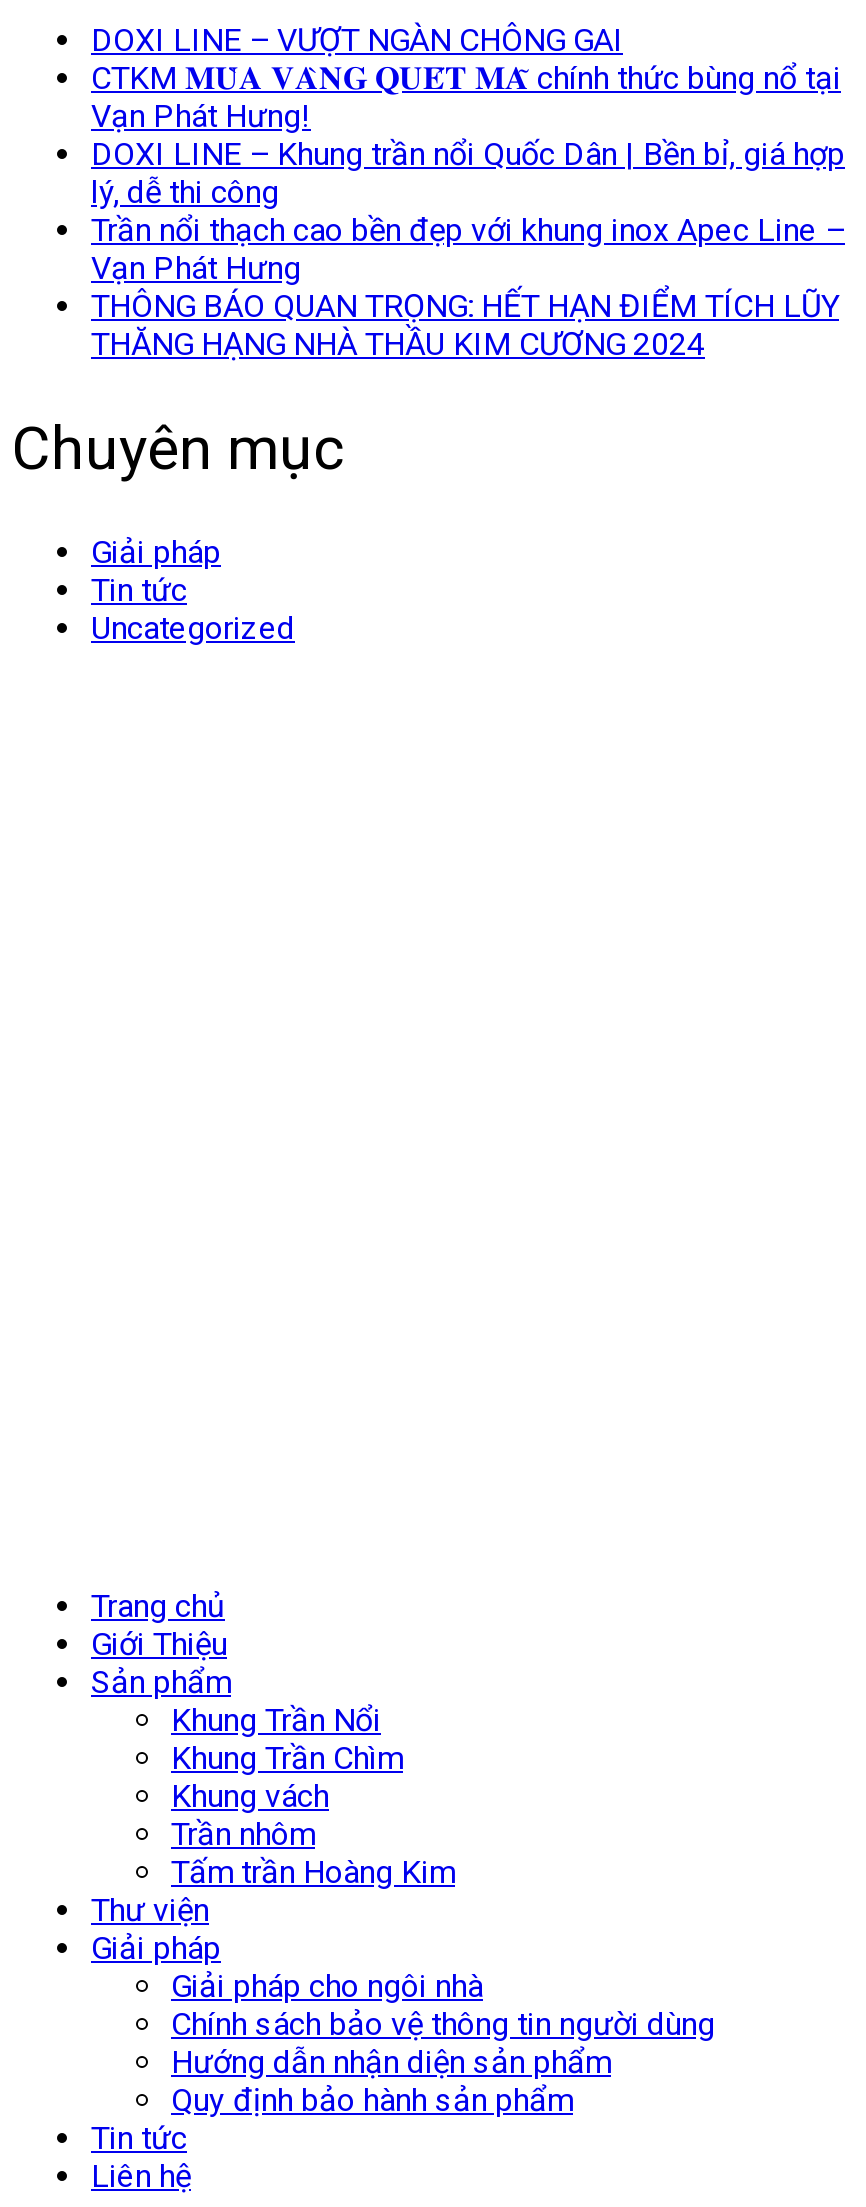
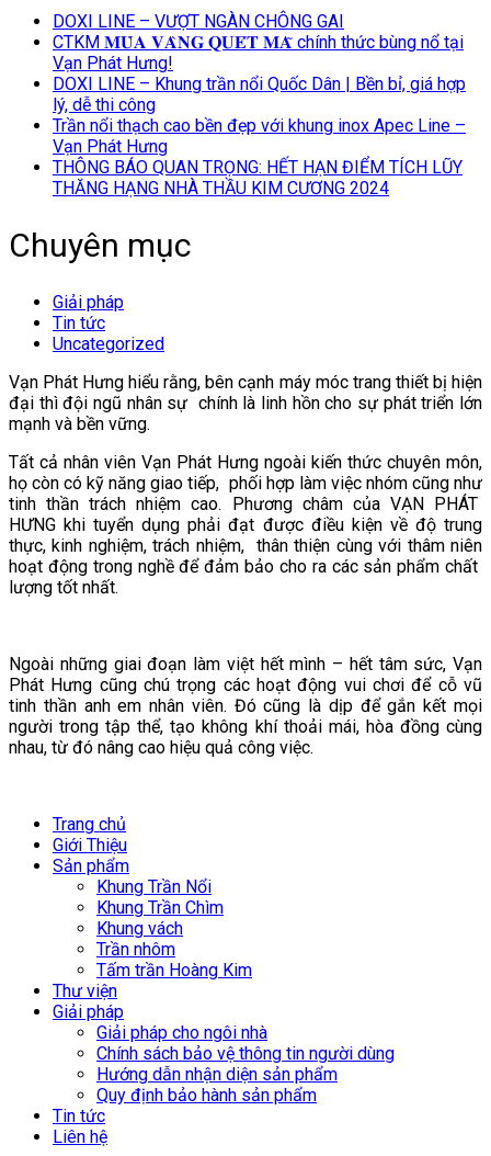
none -> [9,371,482,597] Vạn Phát Hưng hiểu rằng, bên cạnh máy móc trang thiết bị hiện | đại thì đội ngũ nhân sự chính là linh hồn cho sự phát triển lớn | mạnh và bền vững. | Tất cả nhân viên Vạn Phát Hưng ngoài kiến thức chuyên môn, | họ còn có kỹ năng giao tiếp, phối hợp làm việc nhóm cũng như | tinh thần trách nhiệm cao. Phương châm của VẠN PHÁT | HƯNG khi tuyển dụng phải đạt được điều kiện về độ trung | thực, kinh nghiệm, trách nhiệm, thân thiện cùng với thâm niên | hoạt động trong nghề để đảm bảo cho ra các sản phẩm chất | lượng tốt nhất.
none -> [9,653,482,757] Ngoài những giai đoạn làm việt hết mình – hết tâm sức, Vạn | Phát Hưng cũng chú trọng các hoạt động vui chơi để cỗ vũ | tinh thần anh em nhân viên. Đó cũng là dịp để gắn kết mọi | người trong tập thể, tạo không khí thoải mái, hòa đồng cùng | nhau, từ đó nâng cao hiệu quả công việc.

